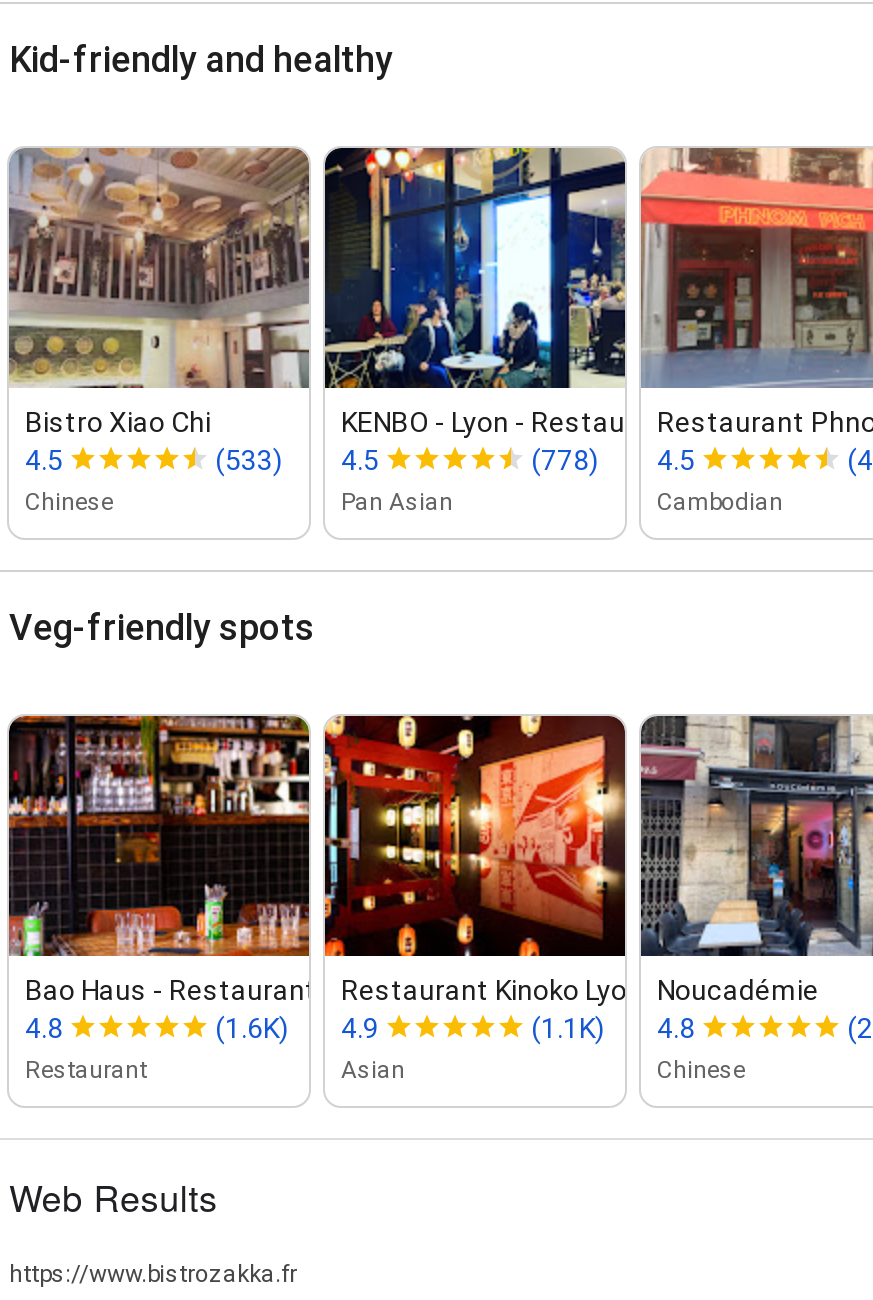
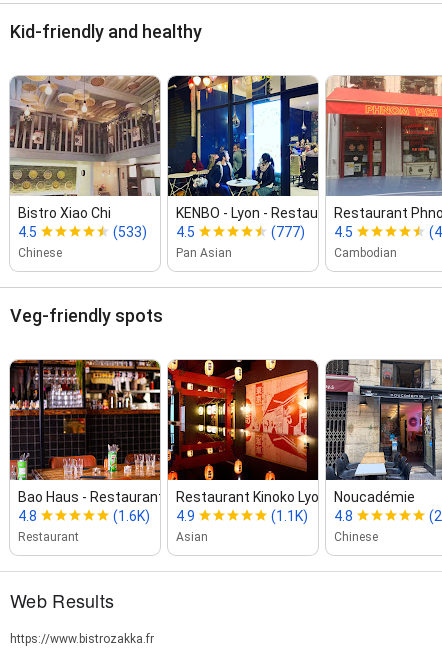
[531,443,695,475] (778) 4.5 -> [271,224,353,240] (777) 4.5

